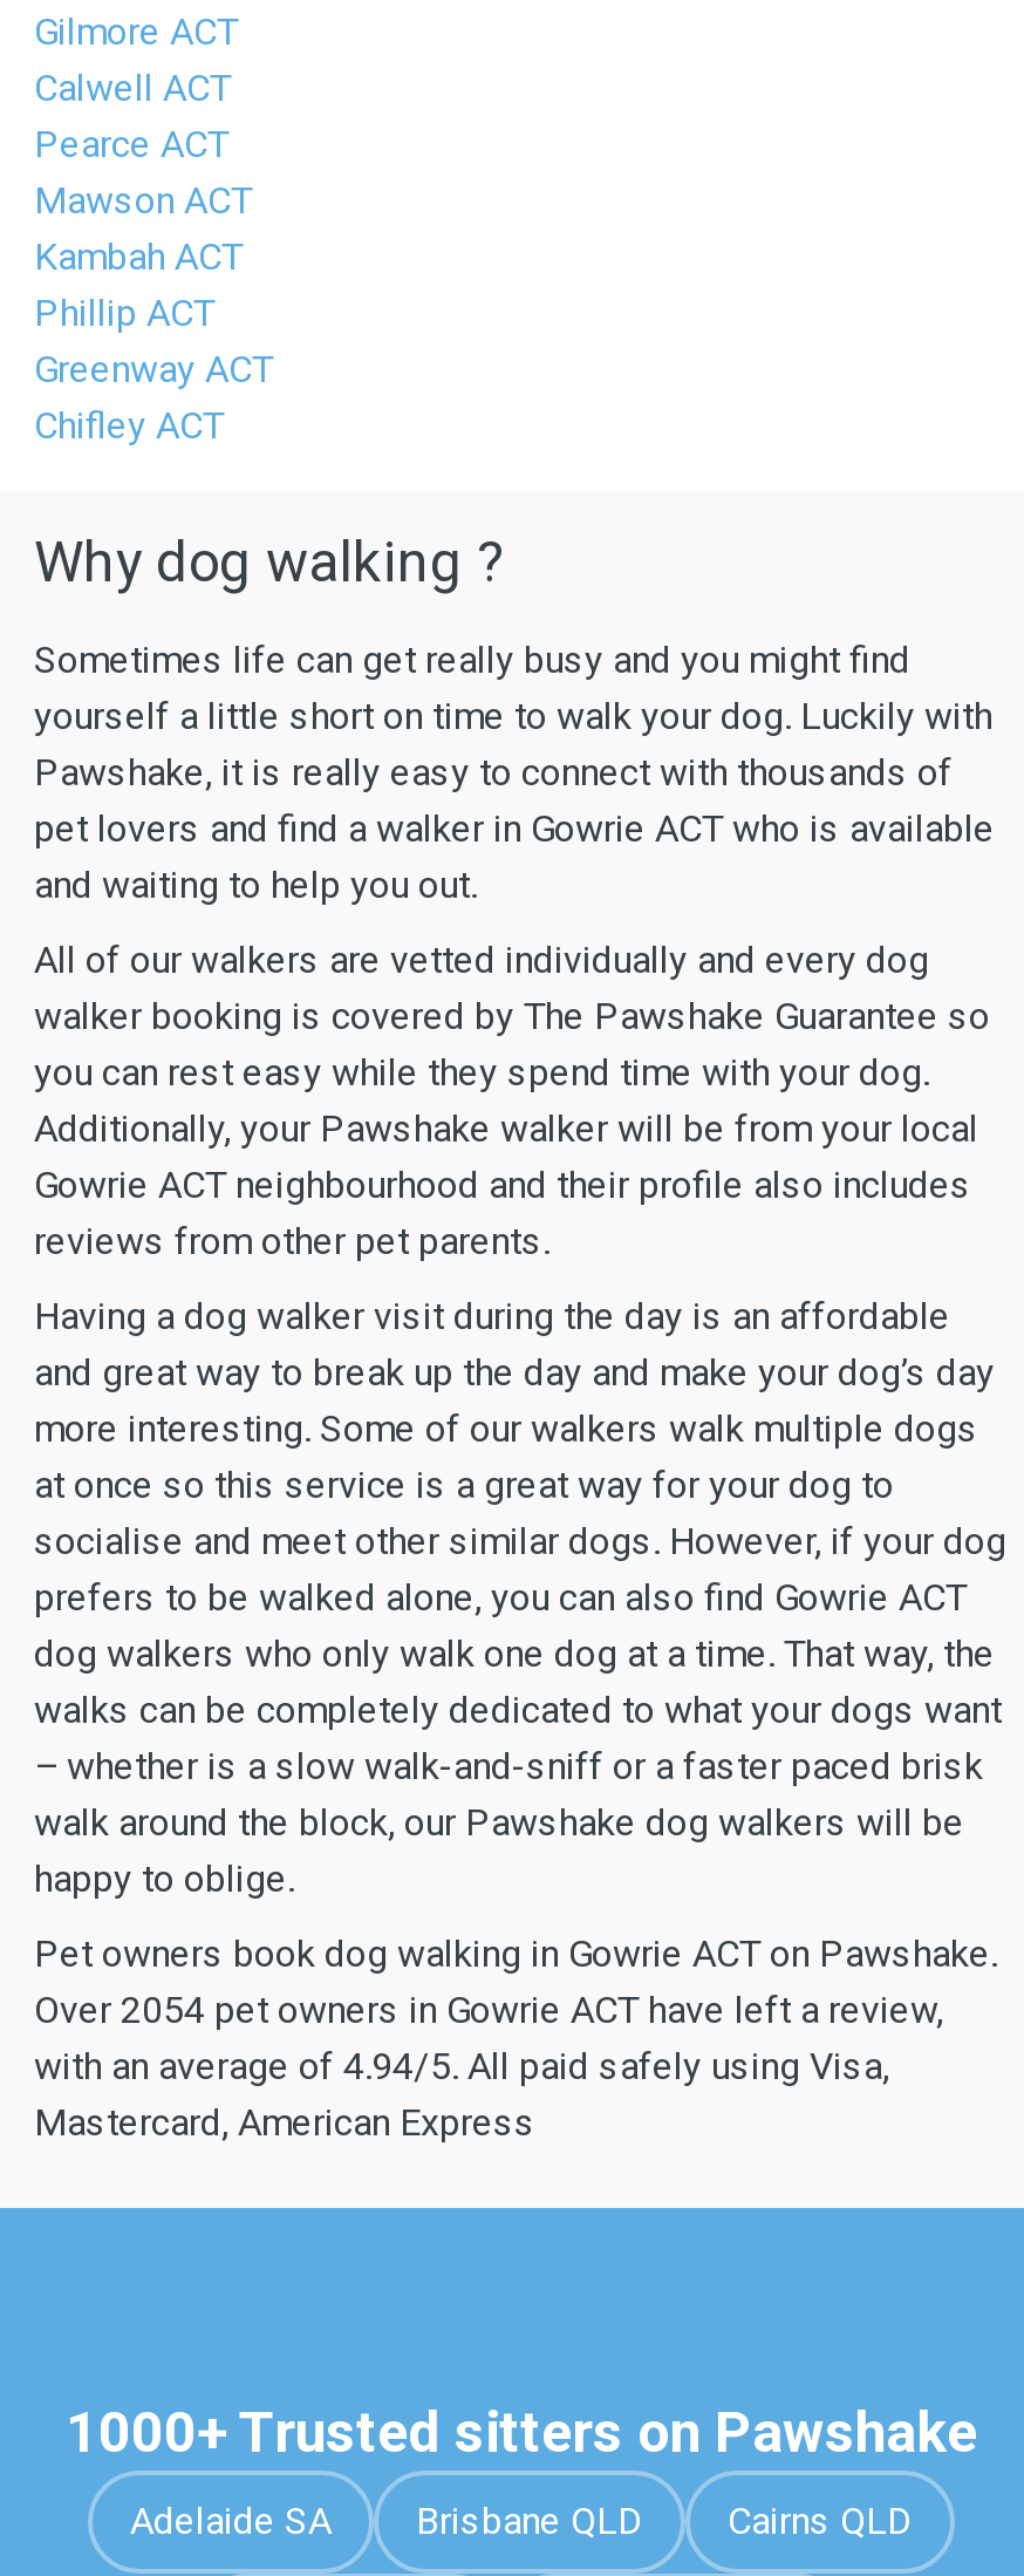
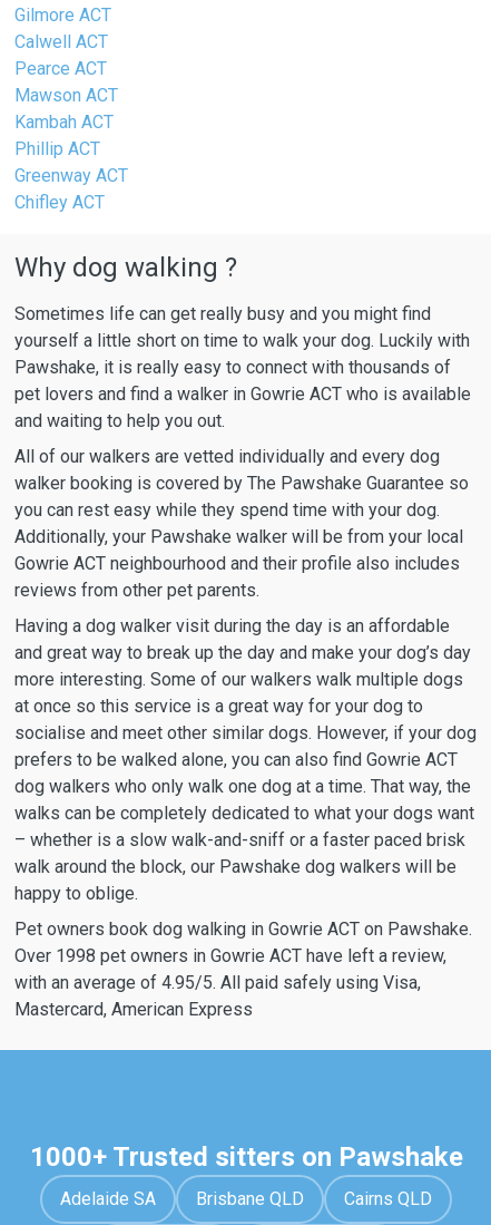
[34,1988,943,2032] Over 2054 pet owners in Gowrie ACT have left a review, -> [14,945,446,966] Over 1998 pet owners in Gowrie ACT have left a review,
[34,2044,889,2088] with an average of 4.94/5. All paid safely using Visa, -> [14,972,421,993] with an average of 4.95/5. All paid safely using Visa,

